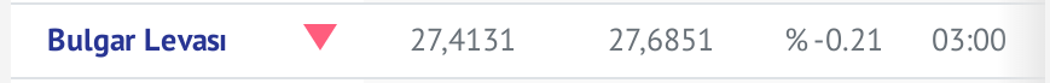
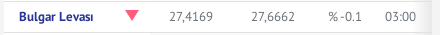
[410,19,516,60] 27,4131 -> [169,8,213,25] 27,4169
[608,19,714,60] 27,6851 -> [251,8,295,25] 27,6662
[784,19,883,60] % -0.21 -> [327,8,361,25] % -0.1

